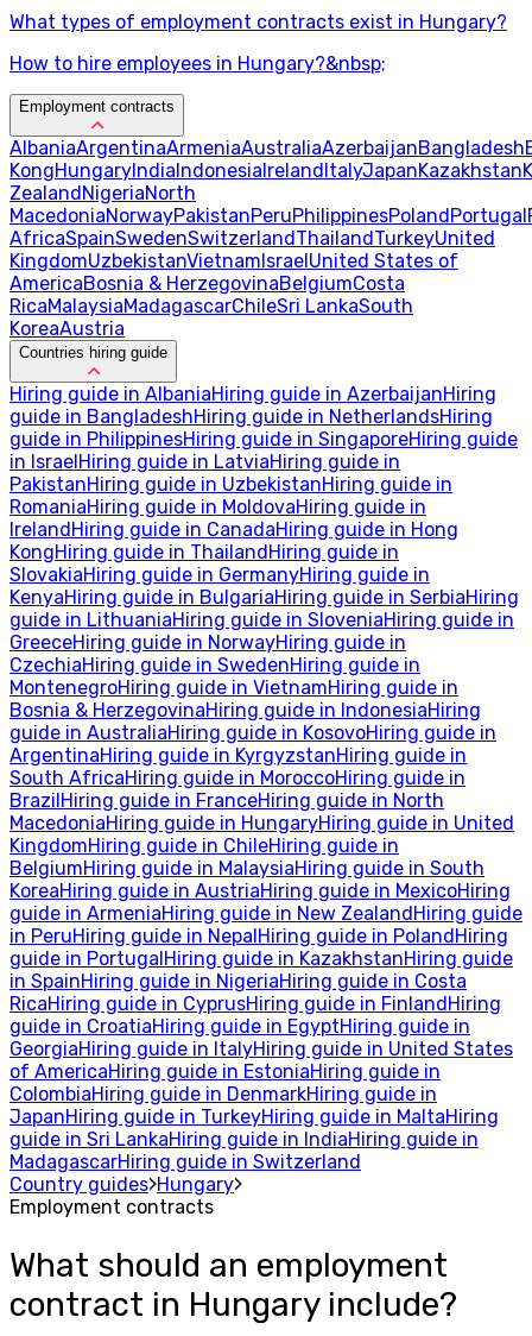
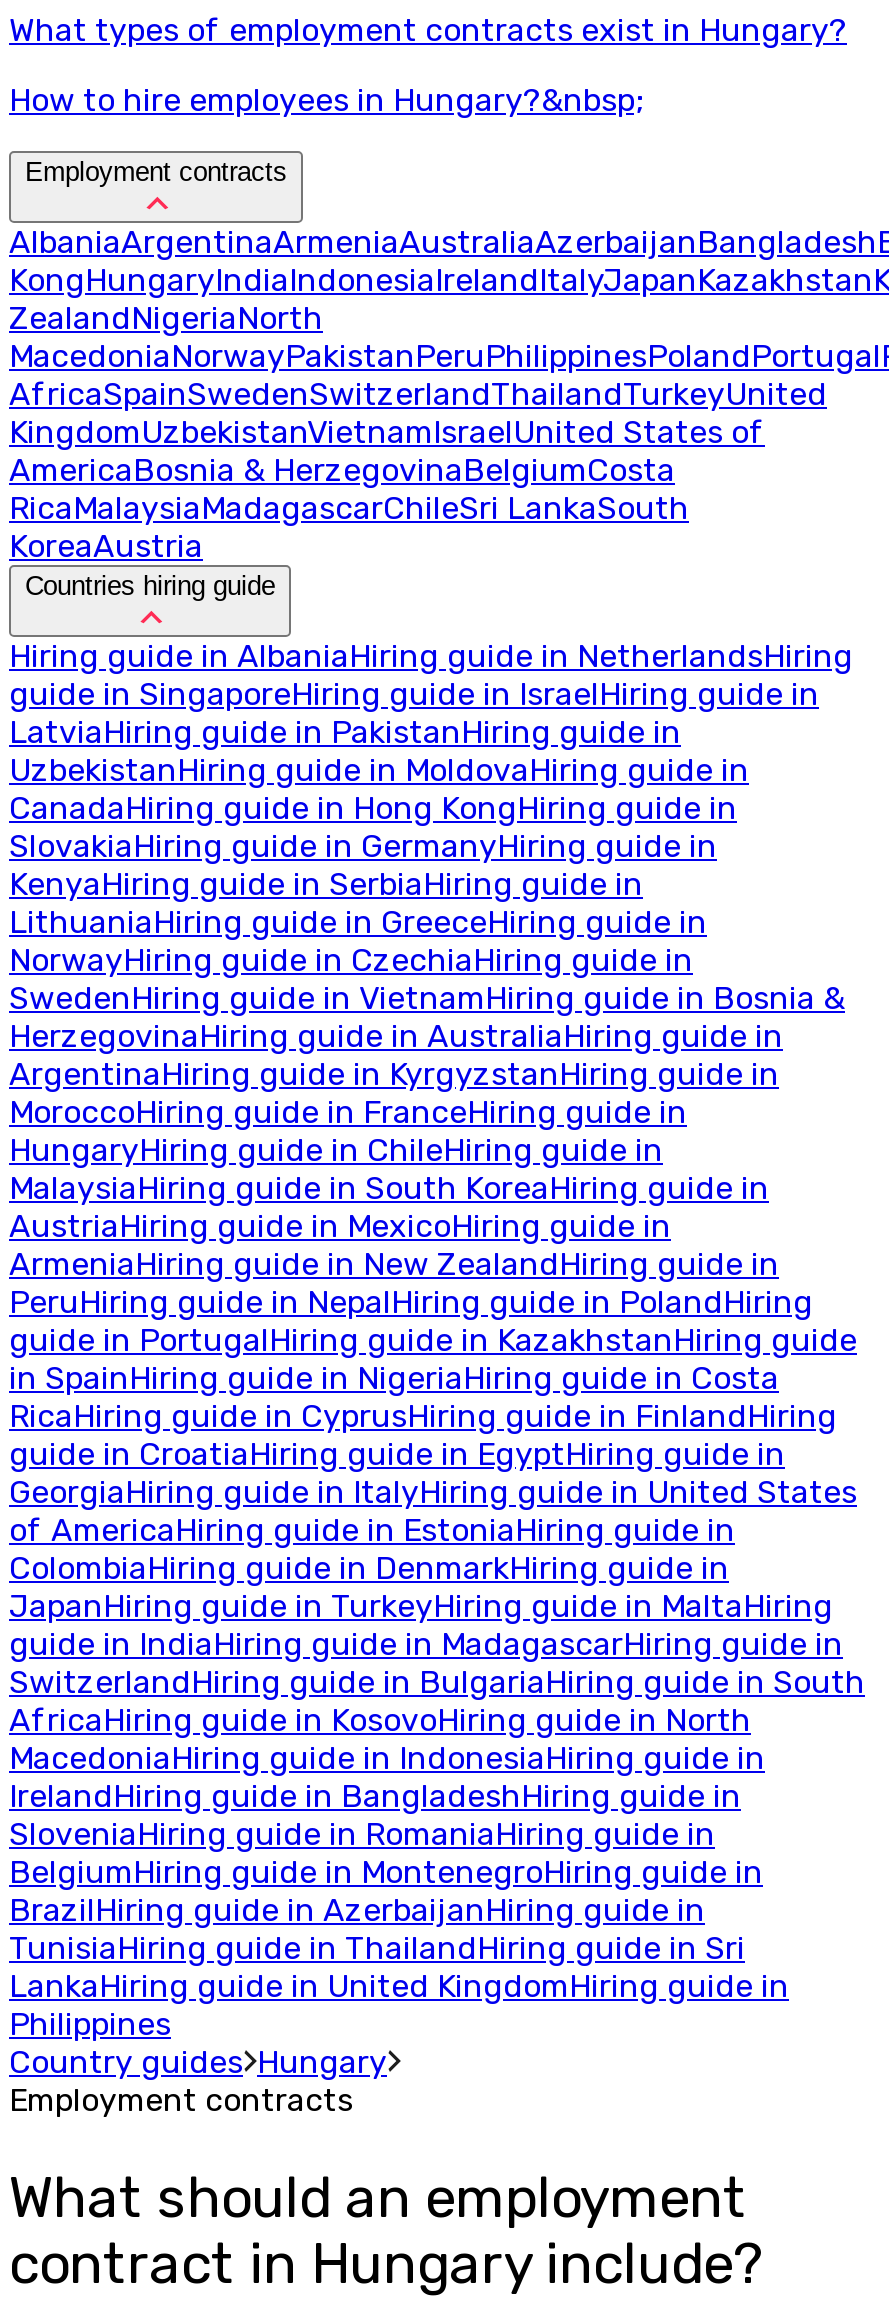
[9,383,518,564] Hiring guide inAlbaniaHiring guide in AzerbaijanHiring | guide in BangladeshHiring guide in NetherlandsHiring | guide in PhilippinesHiring guide in SingaporeHiring guide | in IsraelHiring guide in LatviaHiring guide in | PakistanHiring guide in UzbekistanHiring guide in | RomaniaHiring guide in MoldovaHiring guide in | IrelandHiring guide in CanadaHiring guide in Hong | KongHiring guide in ThailandHiring guide in -> [9,637,853,827] Hiring guide inAlbaniaHiring guide in NetherlandsHiring | guide in SingaporeHiring guide in IsraelHiring guide in | LatviaHiring guide in PakistanHiring guide in | UzbekistanHiring guide in MoldovaHiring guide in | CanadaHiring guide in Hong KongHiring guide in
moved [9,564,430,586] -> [9,827,717,865]: SlovakiaHiring guide in GermanyHiring guide in
[9,586,519,744] KenyaHiring guide in BulgariaHiring guide in SerbiaHiring | guide in LithuaniaHiring guide in SloveniaHiring guide in | GreeceHiring guide in NorwayHiring guide in | CzechiaHiring guide in SwedenHiring guide in | MontenegroHiring guide in VietnamHiring guide in | Bosnia & HerzegovinaHiring guide in IndonesiaHiring | guide in AustraliaHiring guide in KosovoHiring guide in -> [9,865,845,1055] KenyaHiring guide in SerbiaHiring guide in | LithuaniaHiring guide in GreeceHiring guide in | NorwayHiring guide in CzechiaHiring guide in | SwedenHiring guide in VietnamHiring guide in Bosnia & | HerzegovinaHiring guide in AustraliaHiring guide in
moved [9,744,467,767] -> [9,1055,779,1093]: ArgentinaHiring guide in KyrgyzstanHiring guide in
[9,767,522,948] South AfricaHiring guide in MoroccoHiring guide in | BrazilHiring guide in FranceHiring guide in North | MacedoniaHiring guide in HungaryHiring guide in United | KingdomHiring guide in ChileHiring guide in | BelgiumHiring guide in MalaysiaHiring guide in South | KoreaHiring guide in AustriaHiring guide in MexicoHiring | guide in ArmeniaHiring guide in New ZealandHiring guide | in PeruHiring guide in NepalHiring guide in PolandHiring -> [9,1093,813,1321] MoroccoHiring guide in FranceHiring guide in | HungaryHiring guide in ChileHiring guide in | MalaysiaHiring guide in South KoreaHiring guide in | AustriaHiring guide in MexicoHiring guide in | ArmeniaHiring guide in New ZealandHiring guide in | PeruHiring guide in NepalHiring guide in PolandHiring
moved [9,948,513,1128] -> [9,1321,857,1625]: guide in PortugalHiring guide in KazakhstanHiring guide | in SpainHiring guide in NigeriaHiring guide in Costa | RicaHiring guide in CyprusHiring guide in FinlandHiring | guide in CroatiaHiring guide in EgyptHiring guide in | GeorgiaHiring guide in ItalyHiring guide inUnited States | of AmericaHiring guide in EstoniaHiring guide in | ColombiaHiring guide in DenmarkHiring guide in | JapanHiring guide in TurkeyHiring guide in MaltaHiring
[9,1128,479,1173] guide in Sri LankaHiring guide in IndiaHiring guide in | MadagascarHiring guide in Switzerland -> [9,1625,865,2043] guide in IndiaHiring guide in MadagascarHiring guide in | SwitzerlandHiring guide in BulgariaHiring guide in South | AfricaHiring guide in KosovoHiring guide in North | MacedoniaHiring guide in IndonesiaHiring guide in | IrelandHiring guide in BangladeshHiring guide in | SloveniaHiring guide in RomaniaHiring guide in | BelgiumHiring guide in MontenegroHiring guide in | BrazilHiring guide in AzerbaijanHiring guide in | TunisiaHiring guide in ThailandHiring guide in Sri | LankaHiring guide in United KingdomHiring guide in | Philippines

